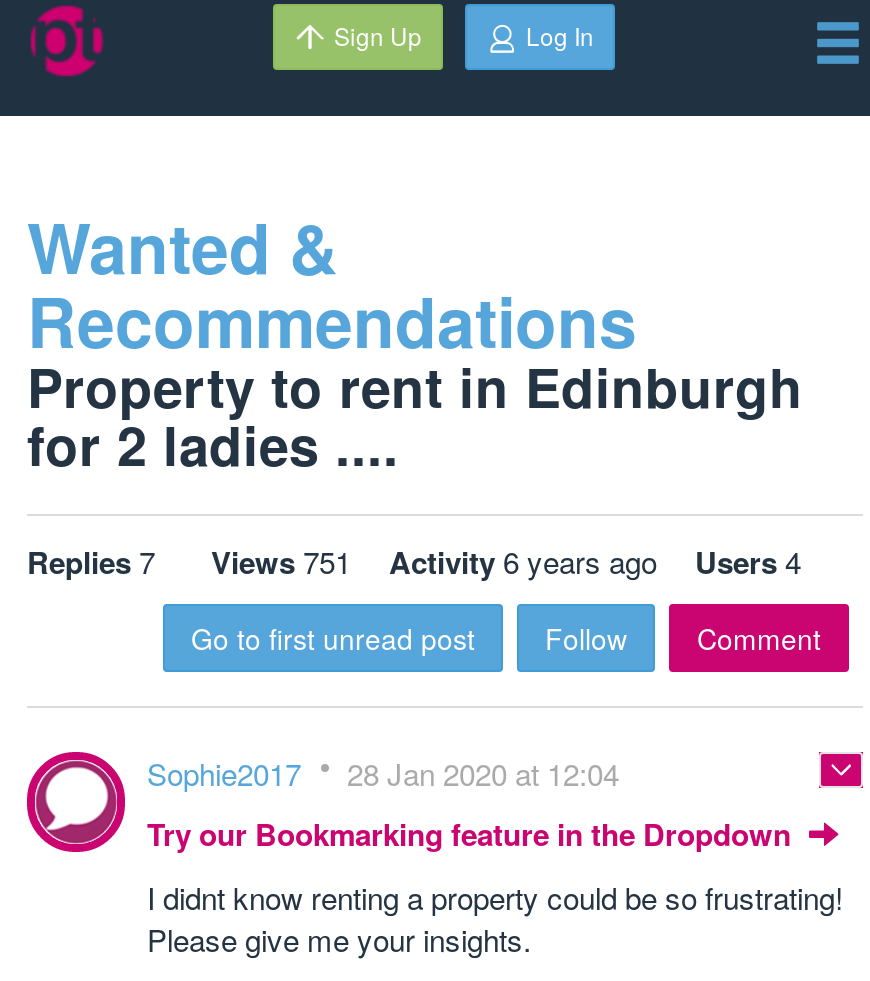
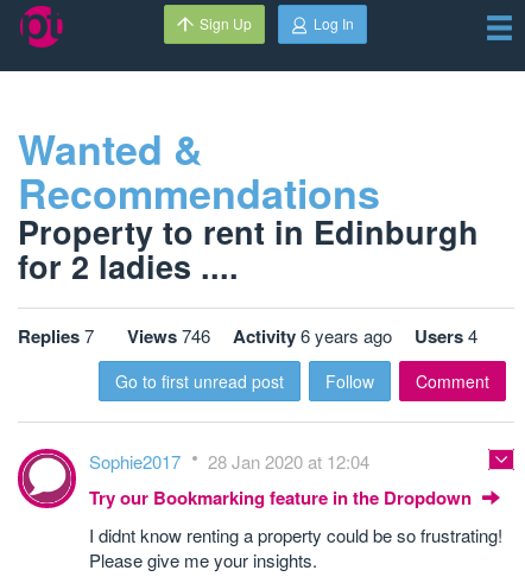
[27,540,801,584] Replies 7 Views 751 Activity 6 years ago Users 4 -> [18,323,477,349] Replies 7 Views 746 Activity 6 years ago Users 4

